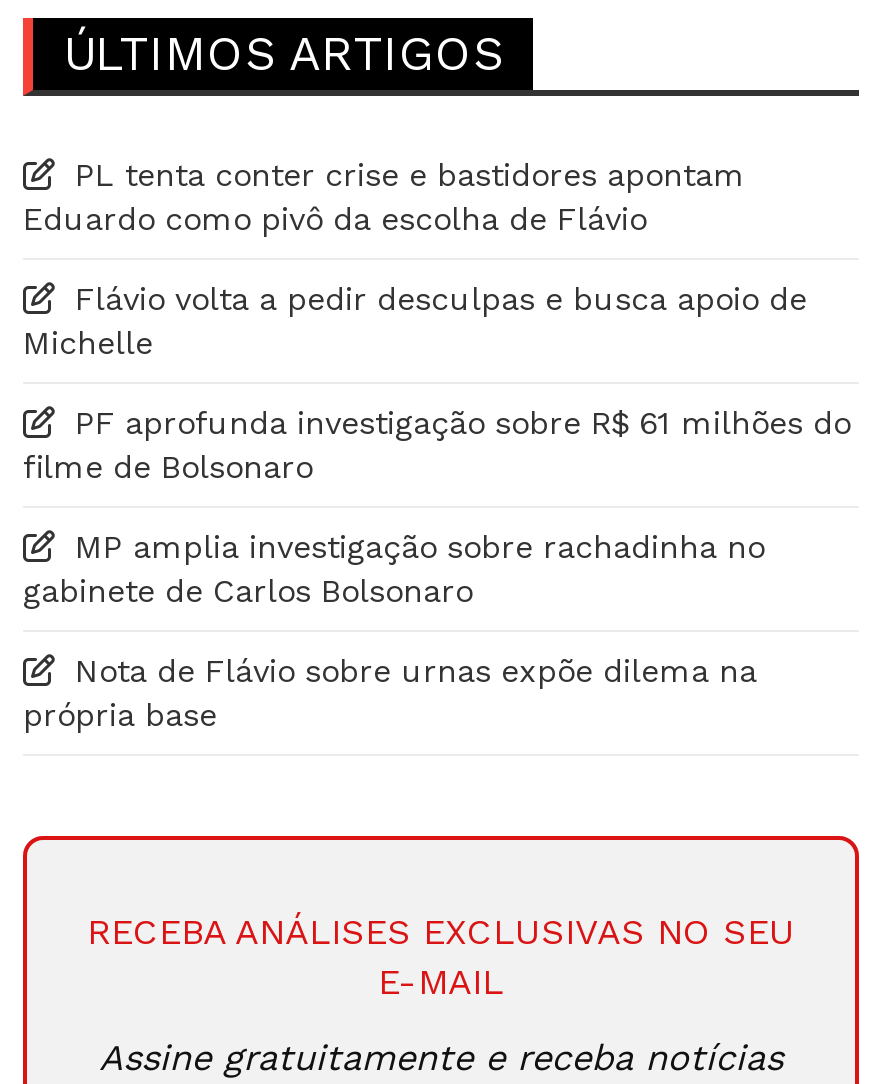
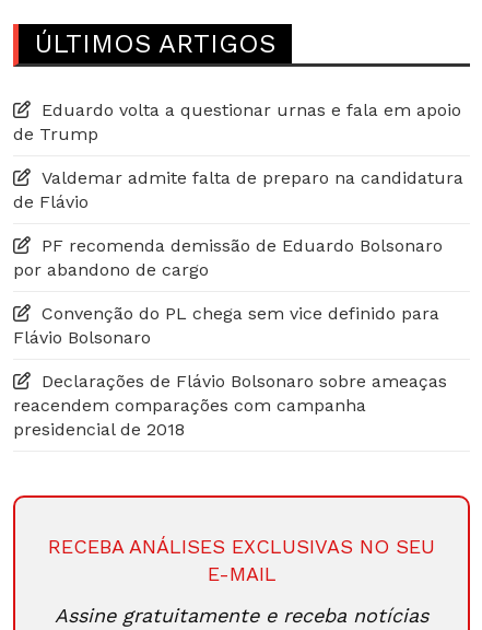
[23,157,745,239] PL tenta conter crise e bastidores apontam | Eduardo como pivô da escolha de Flávio -> [13,99,461,144] Eduardo volta a questionar urnas e fala em apoio | de Trump
[23,281,807,363] Flávio volta a pedir desculpas e busca apoio de | Michelle -> [13,167,463,212] Valdemar admite falta de preparo na candidatura | de Flávio
[23,405,851,487] PF aprofunda investigação sobre R$ 61 milhões do | filme de Bolsonaro -> [13,235,443,280] PF recomenda demissão de Eduardo Bolsonaro | por abandono de cargo
[23,529,765,611] MP amplia investigação sobre rachadinha no | gabinete de Carlos Bolsonaro -> [13,303,439,347] Convenção do PL chega sem vice definido para | Flávio Bolsonaro
[23,653,757,735] Nota de Flávio sobre urnas expõe dilema na | própria base -> [13,370,447,439] Declarações de Flávio Bolsonaro sobre ameaças | reacendem comparações com campanha | presidencial de 2018

